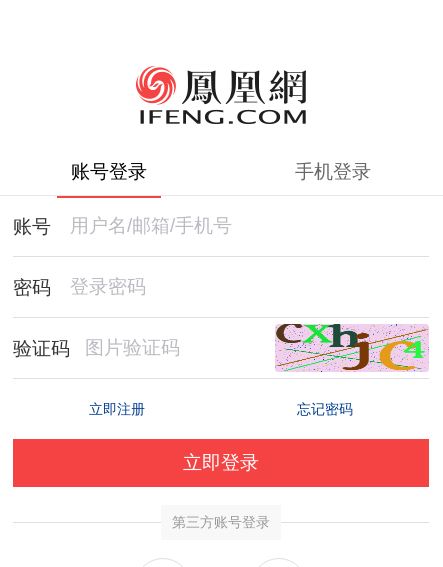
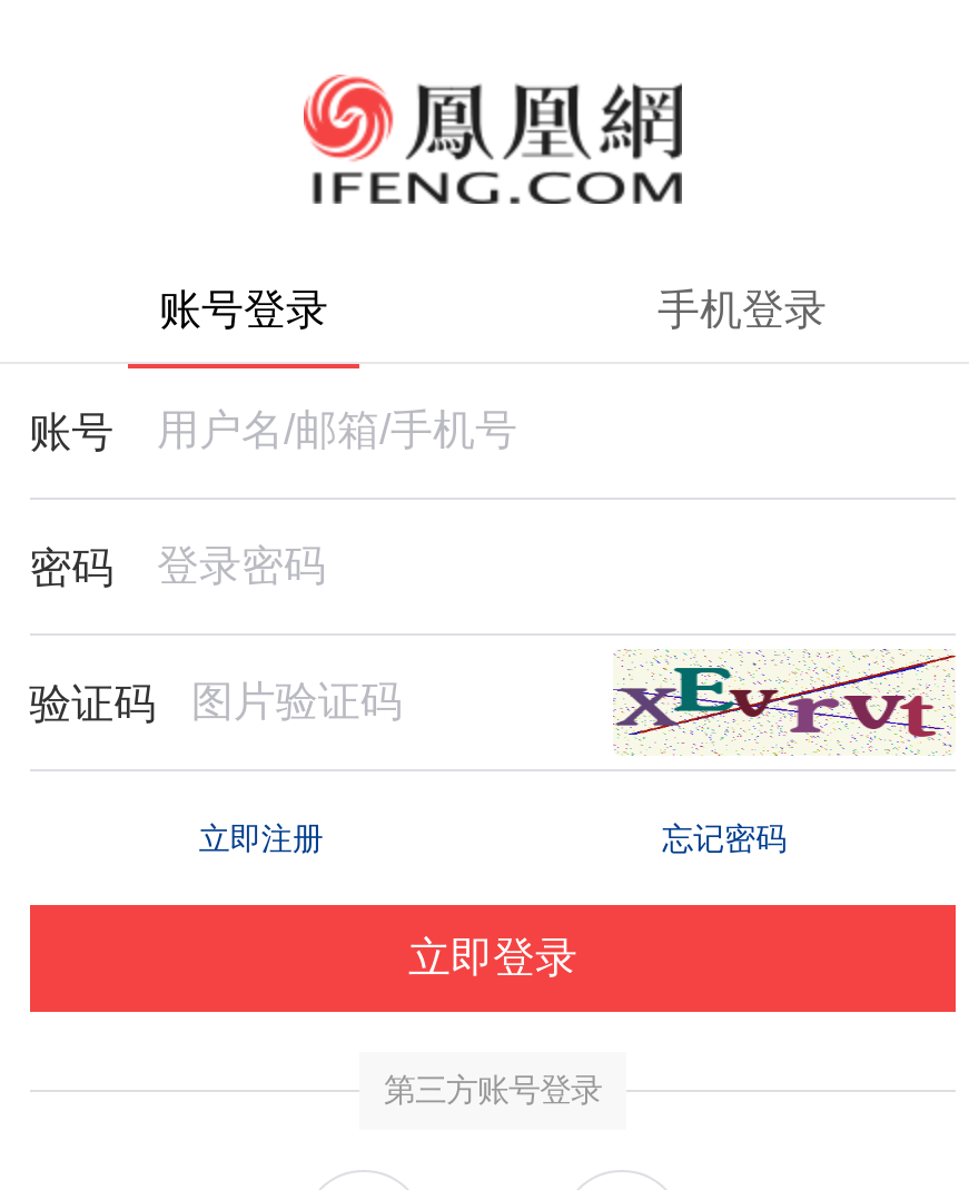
[275,323,429,372] [image] -> [615,649,953,756] [image]

